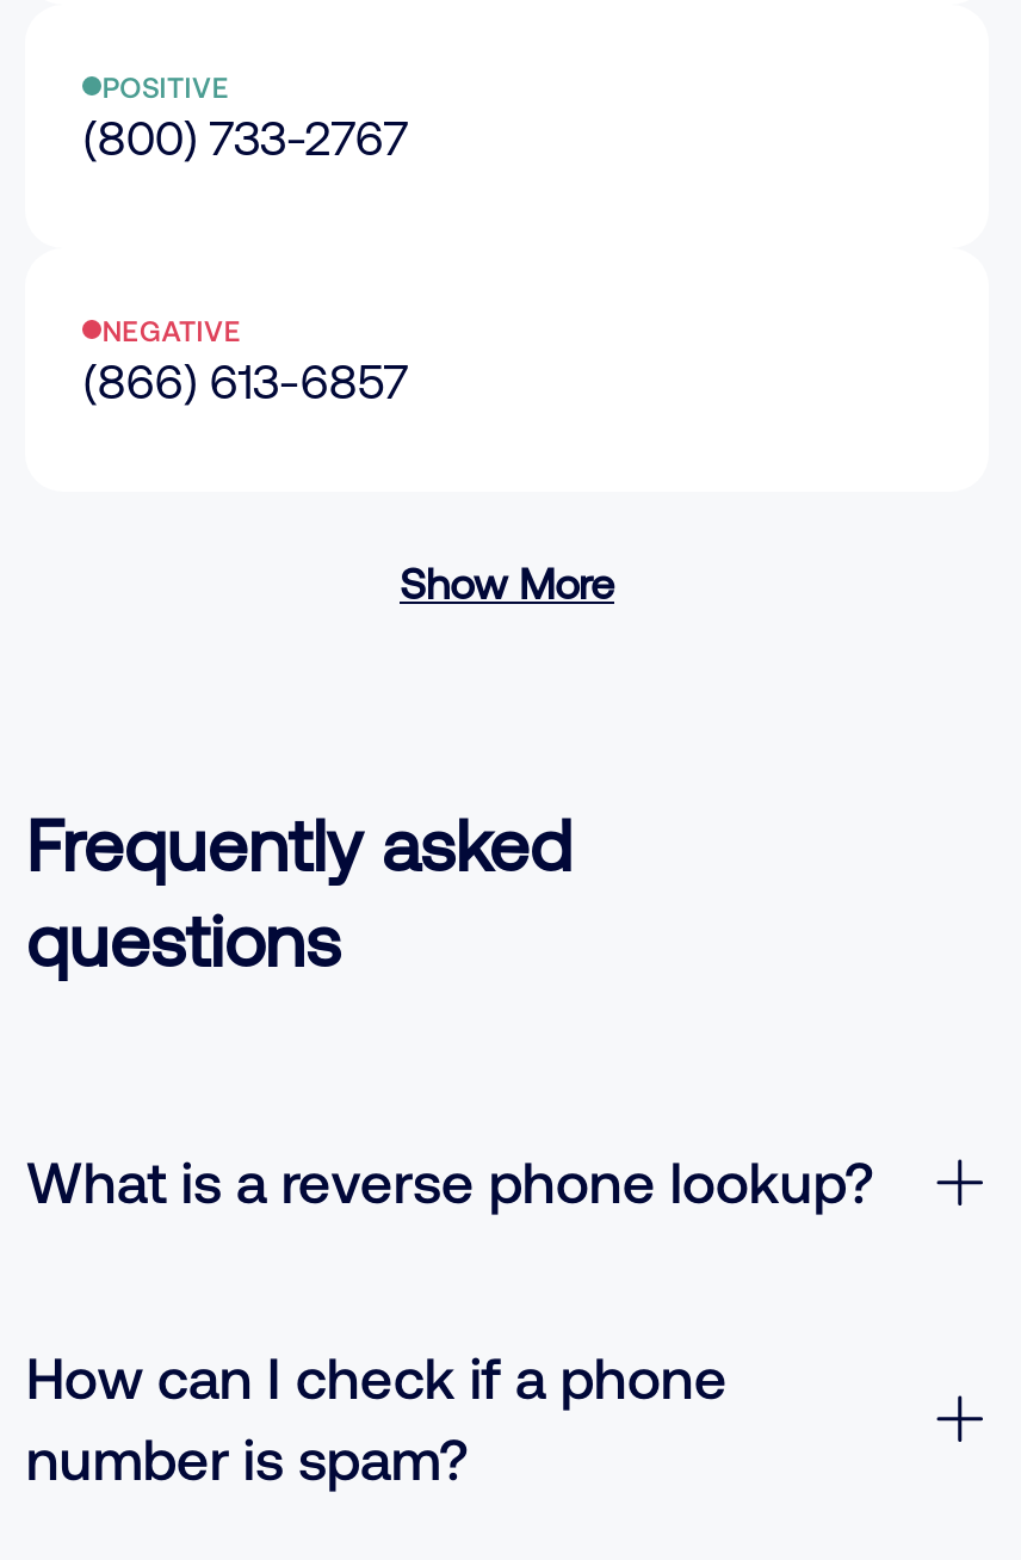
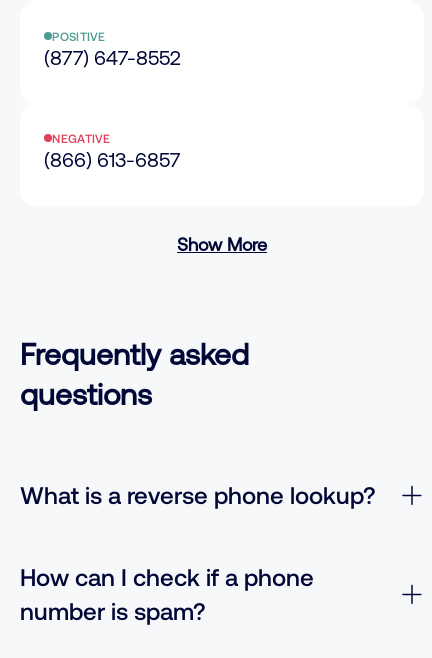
[83,110,408,165] (800) 733-2767 -> [44,46,181,69] (877) 647-8552

